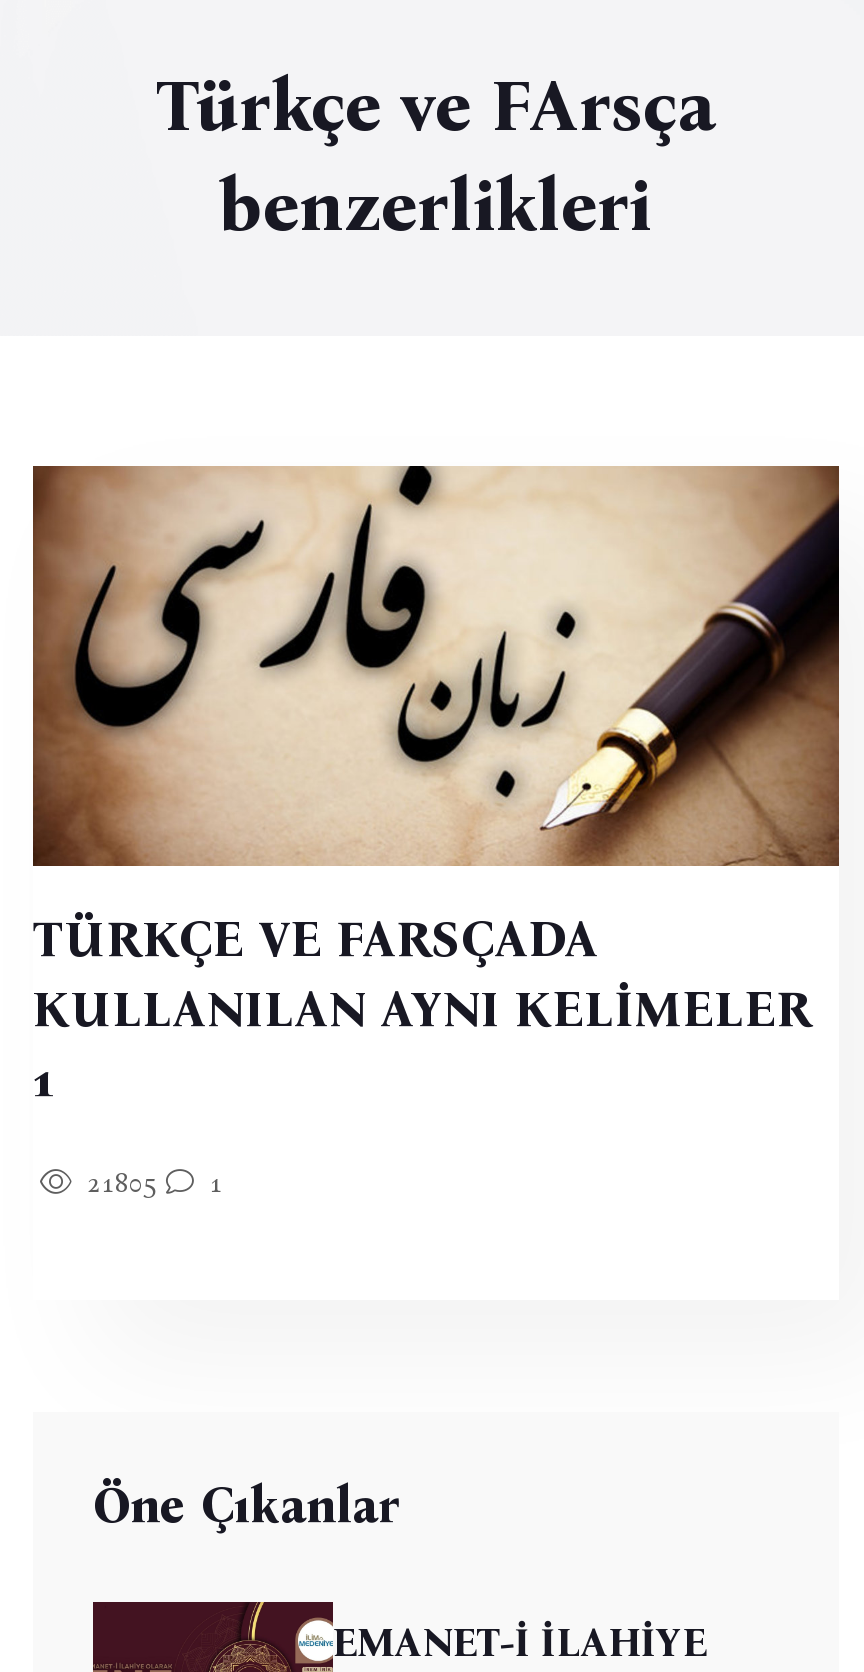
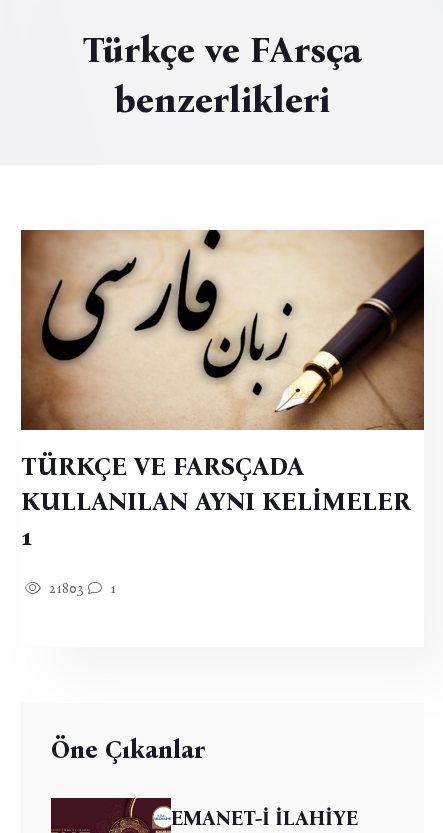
[80,1166,222,1200] 21805 1 -> [44,580,115,597] 21803 1

